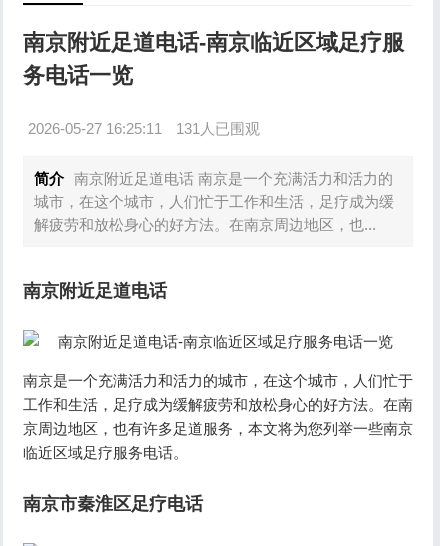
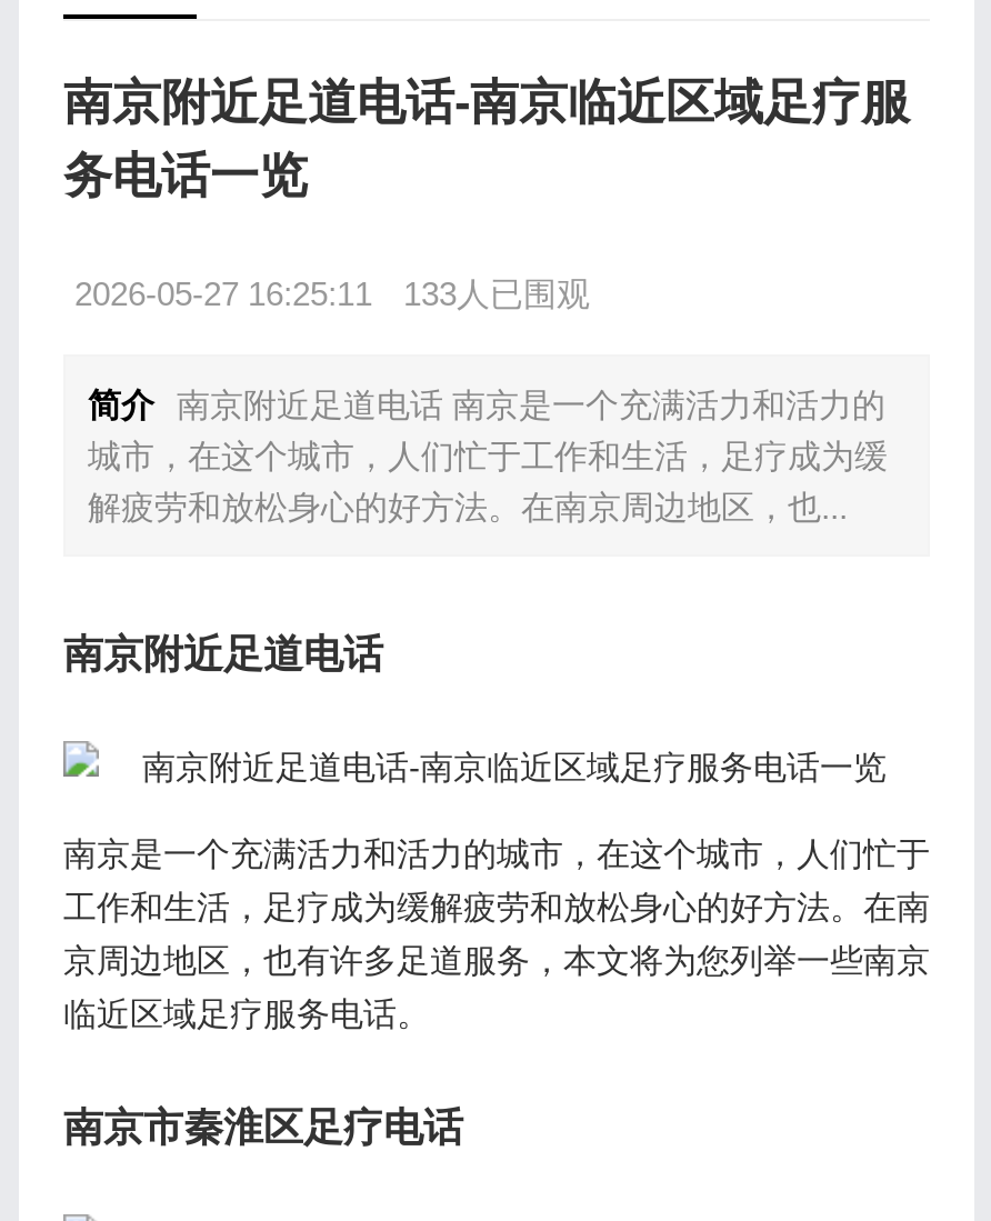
[28,120,260,137] 2026-05-27 16:25:11 131人已围观 -> [74,274,590,312] 2026-05-27 16:25:11 133人已围观

